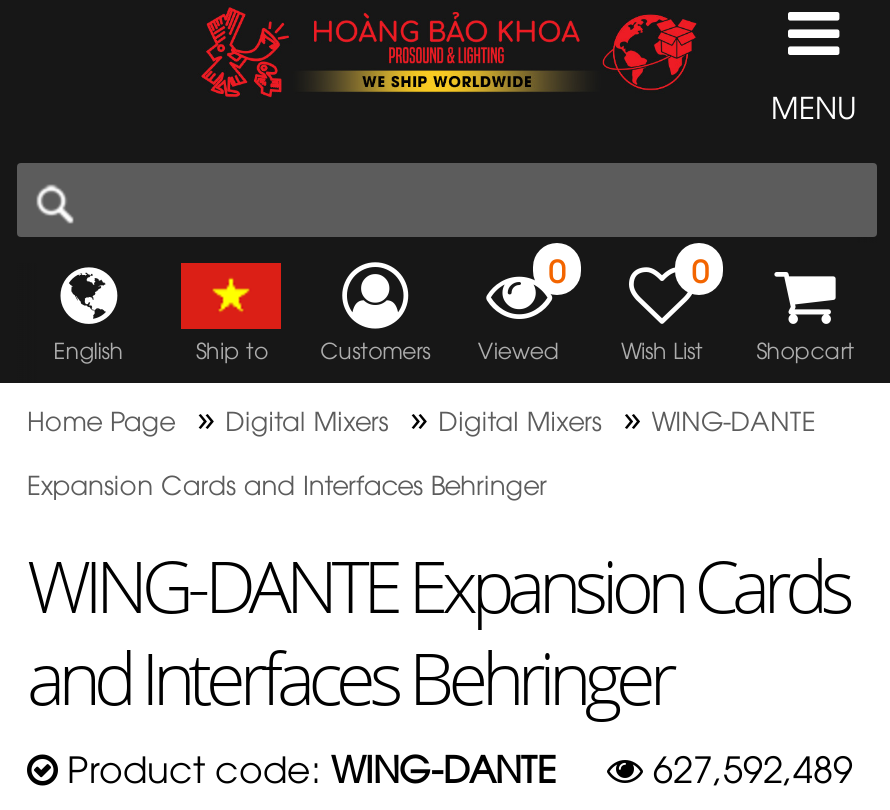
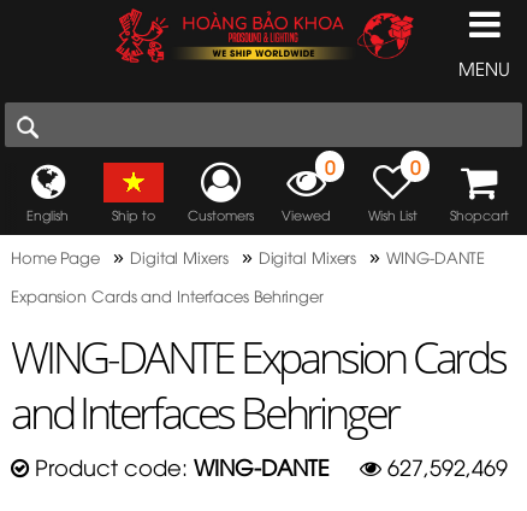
[57,741,863,791] Product code: WING-DANTE 627,592,489 -> [29,451,514,481] Product code: WING-DANTE 627,592,469

